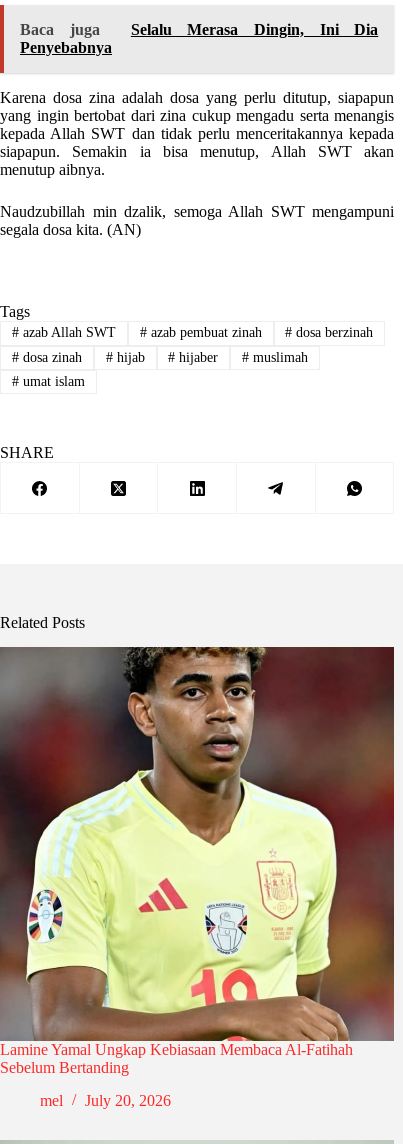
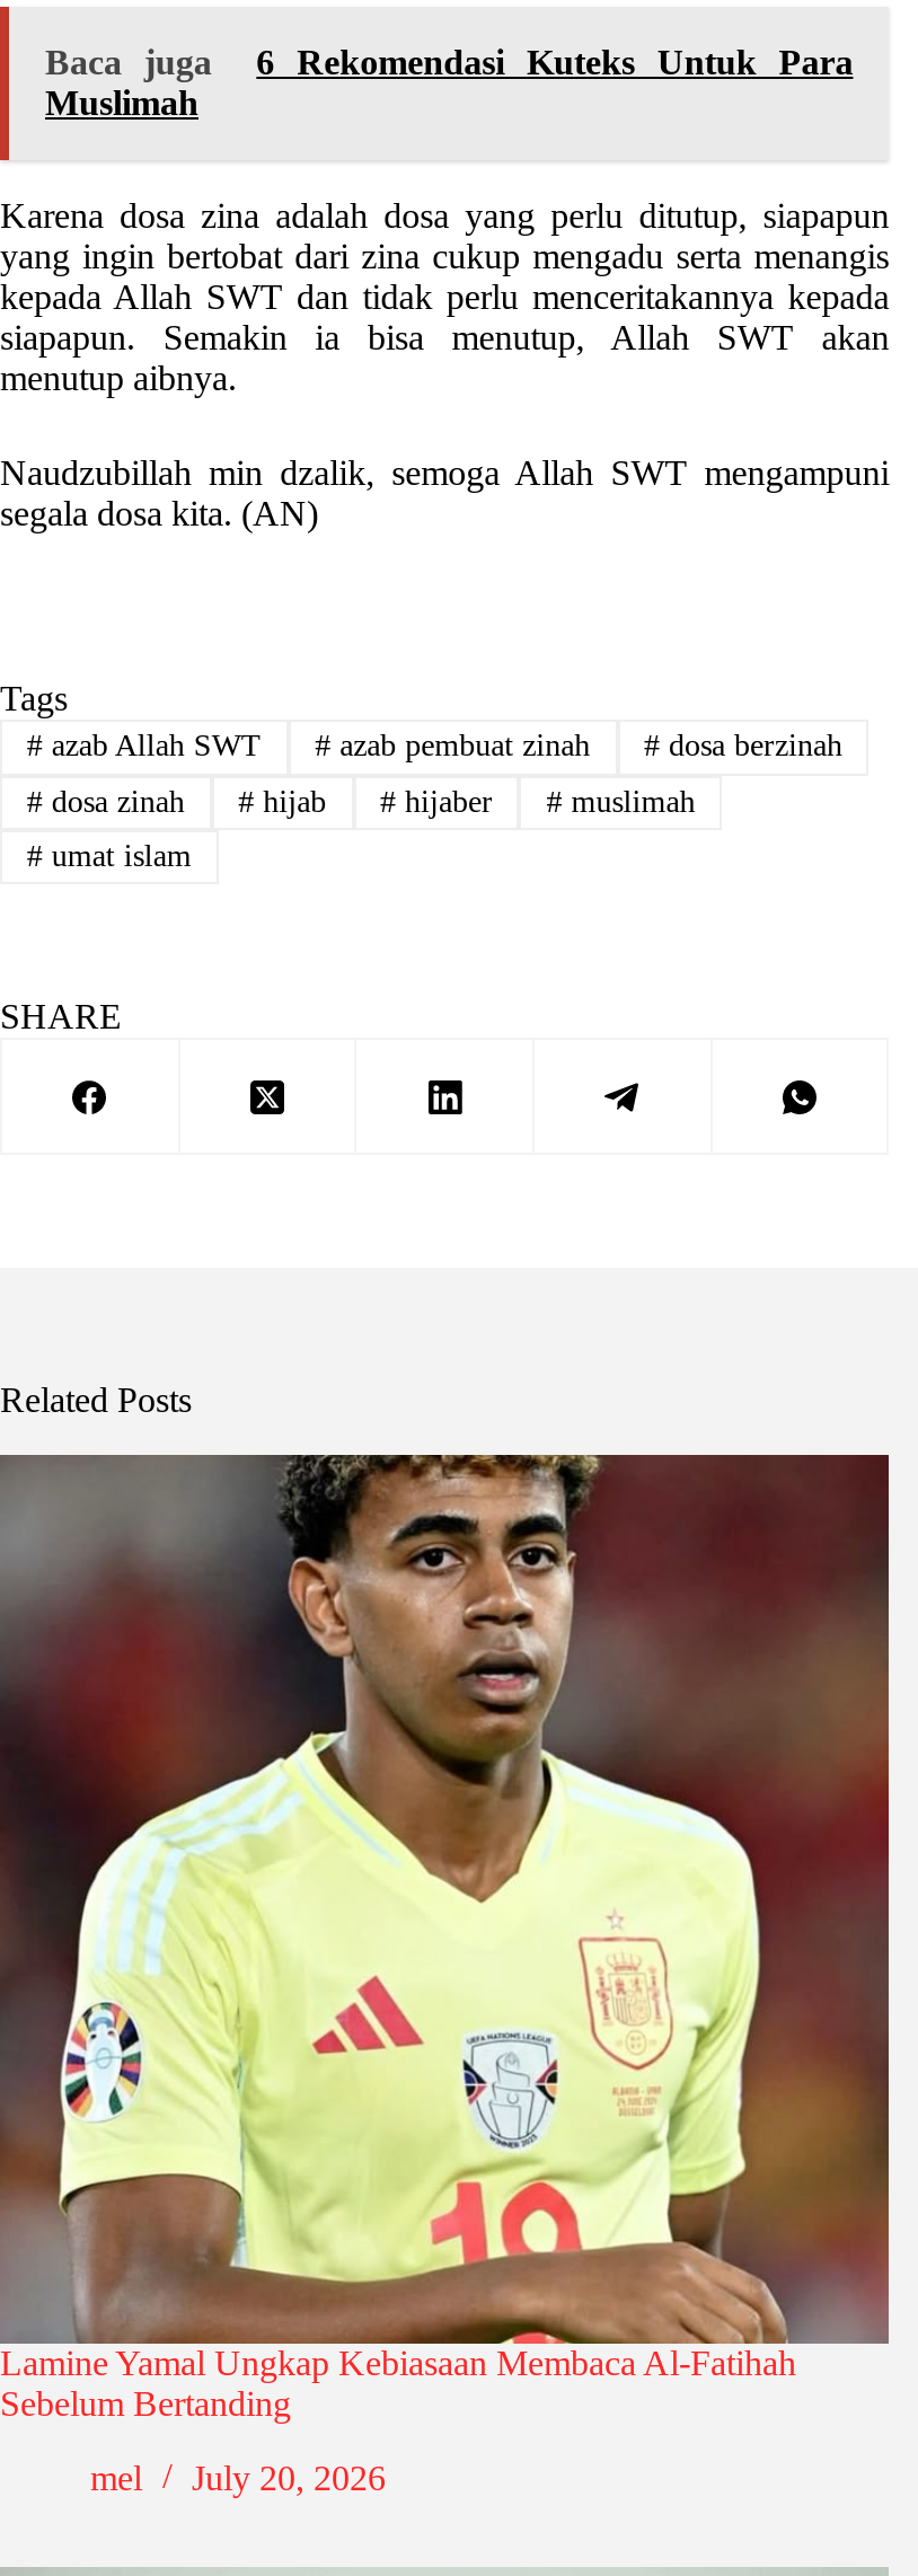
[20,21,378,56] Selalu Merasa Dingin, Ini Dia | Penyebabnya -> [45,44,853,122] 6 Rekomendasi Kuteks Untuk Para | Muslimah

